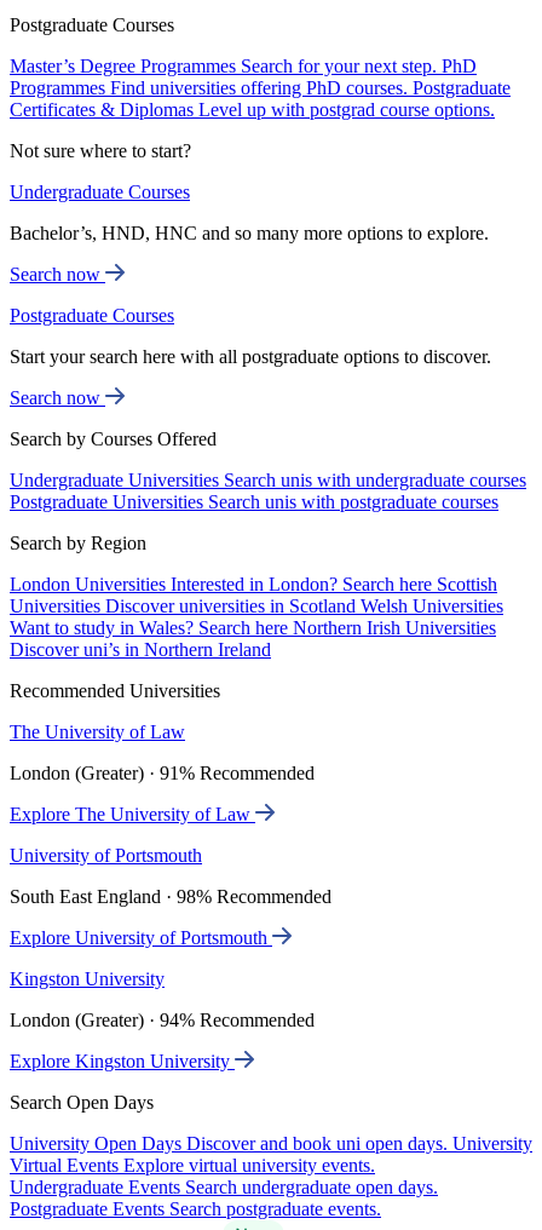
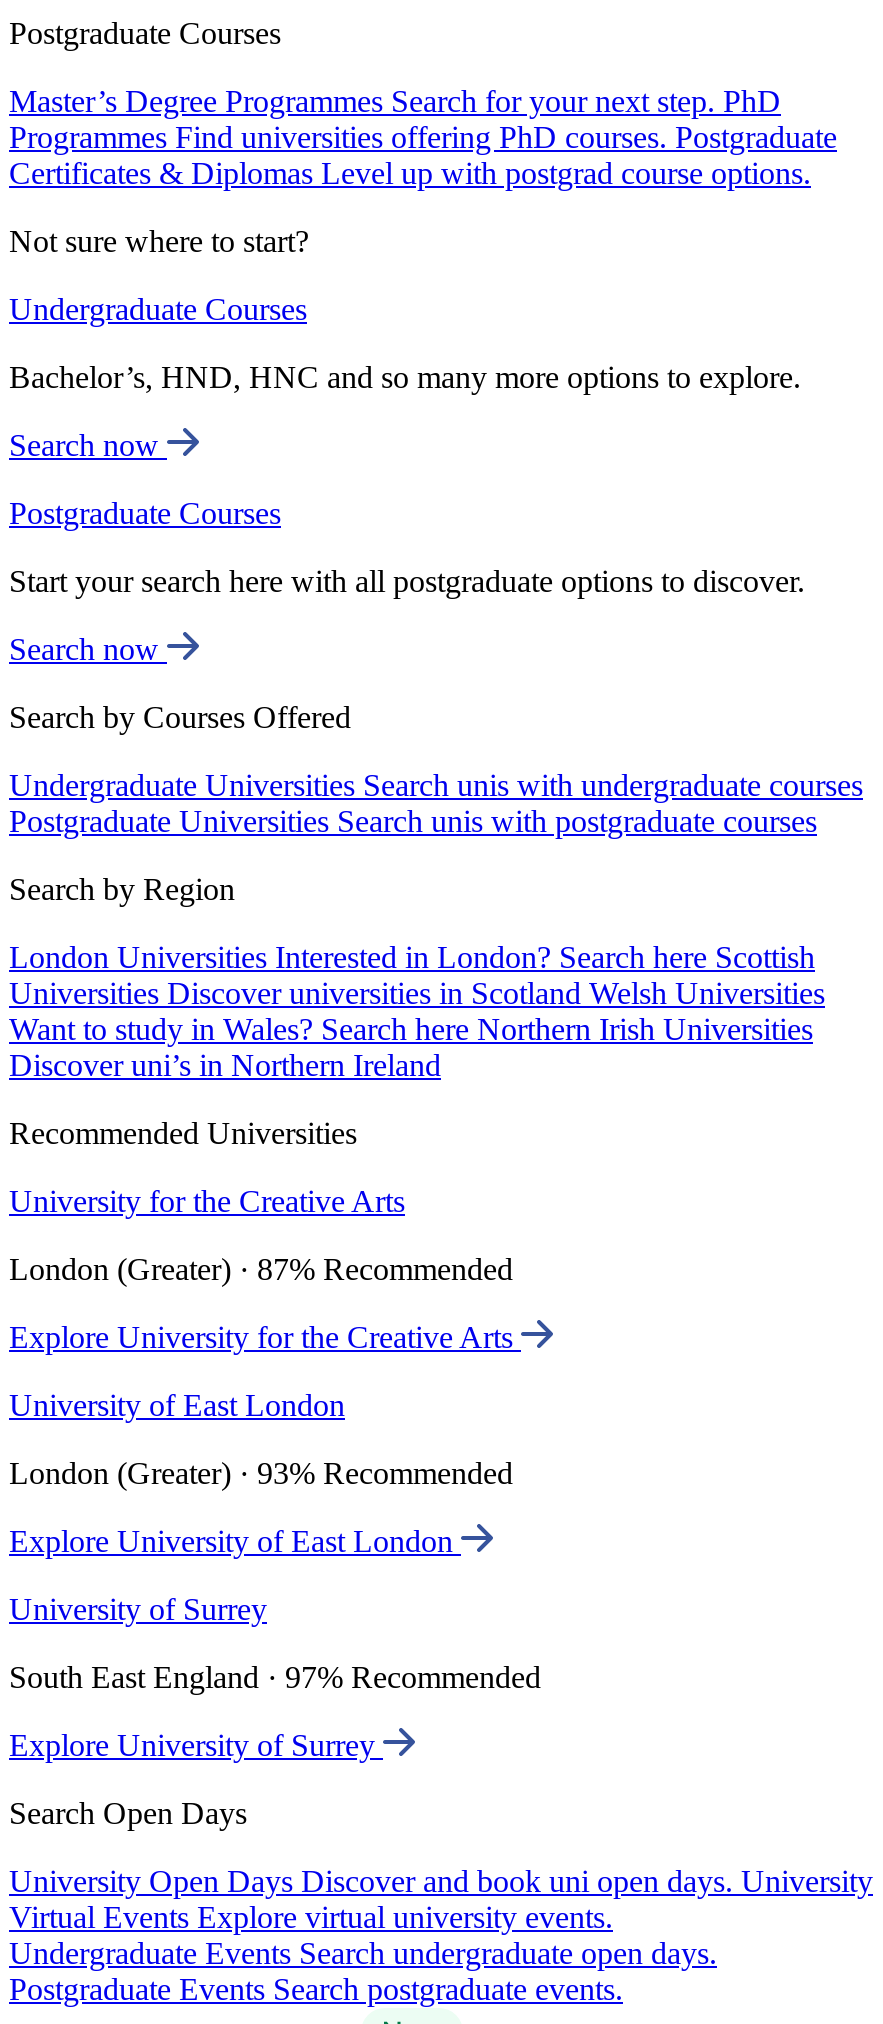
[10,722,185,742] The University of Law -> [9,1184,405,1218] University for the Creative Arts
[10,763,315,783] London (Greater) · 91% Recommended -> [9,1252,513,1286] London (Greater) · 87% Recommended
[10,804,255,825] Explore The University of Law -> [9,1320,521,1354] Explore University for the Creative Arts
[10,845,202,866] University of Portsmouth -> [9,1388,345,1422] University of East London
[10,886,331,907] South East England · 98% Recommended -> [9,1456,513,1490] London (Greater) · 93% Recommended
[10,927,272,948] Explore University of Portsmouth -> [9,1524,461,1558] Explore University of East London
[10,969,165,989] Kingston University -> [9,1592,267,1626] University of Surrey
[10,1010,315,1030] London (Greater) · 94% Recommended -> [9,1660,541,1694] South East England · 97% Recommended
[10,1051,235,1072] Explore Kingston University -> [9,1728,383,1762] Explore University of Surrey

